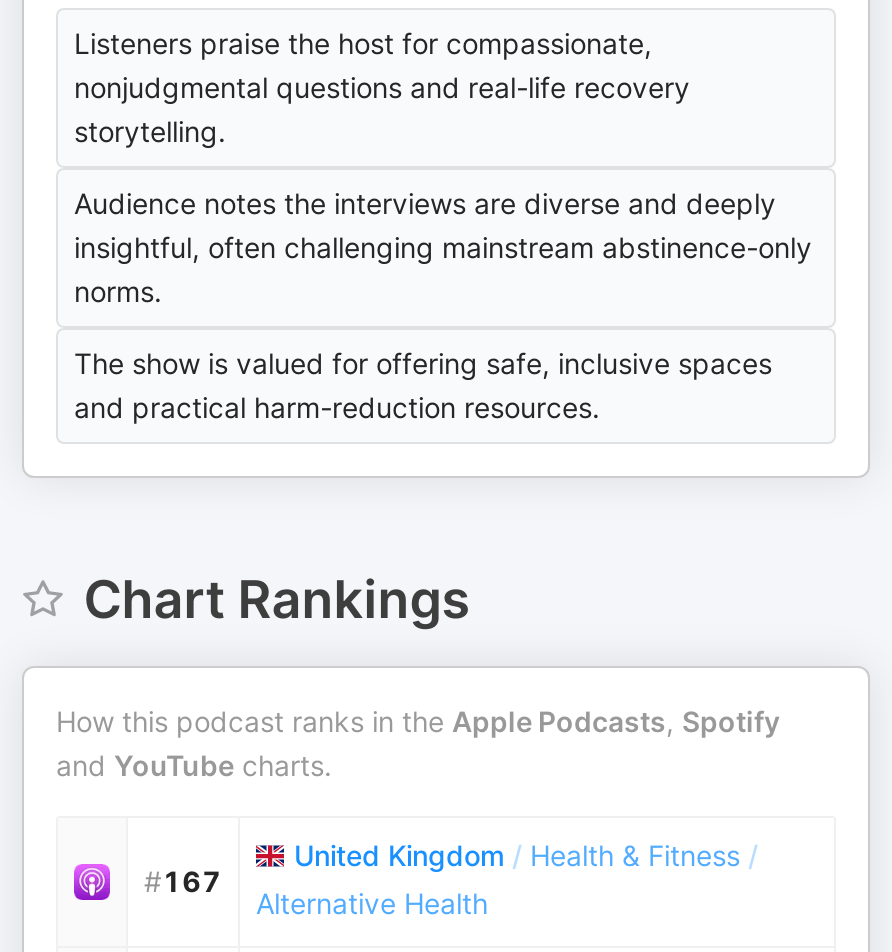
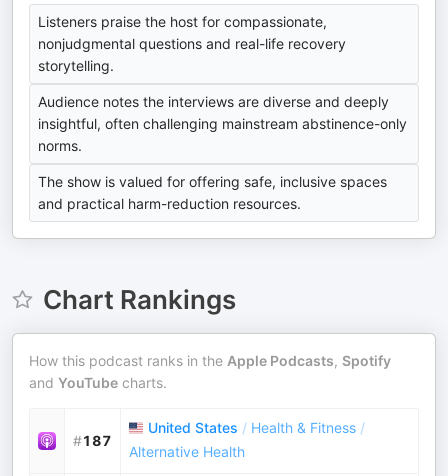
[294,838,758,872] United Kingdom / Health & Fitness / -> [148,419,365,436] United States / Health & Fitness /
[144,864,222,898] #167 -> [73,432,112,449] #187

